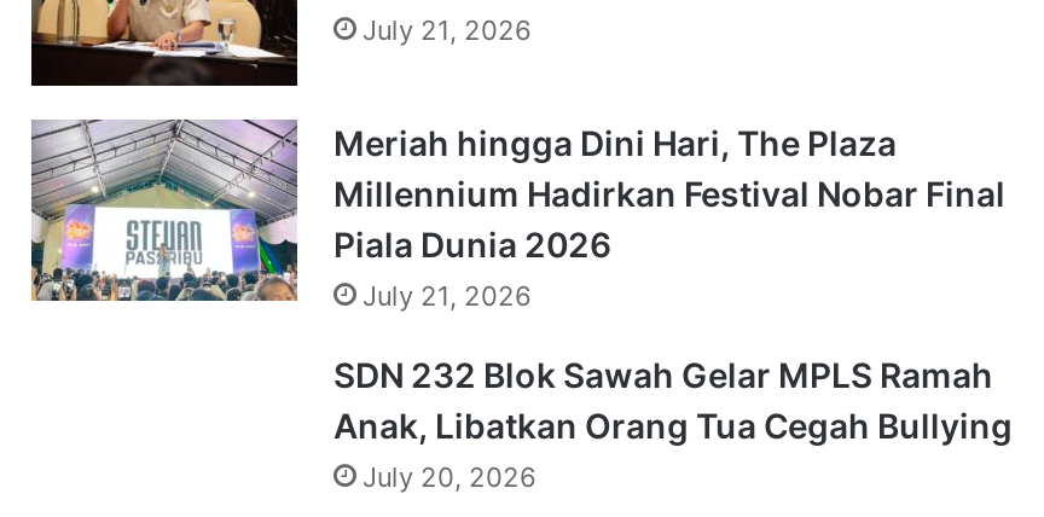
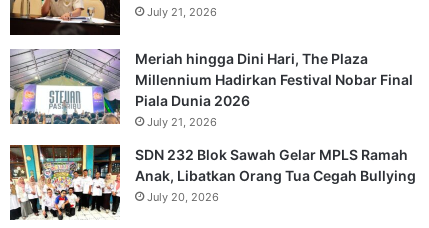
none -> [9,144,121,221] [image]

